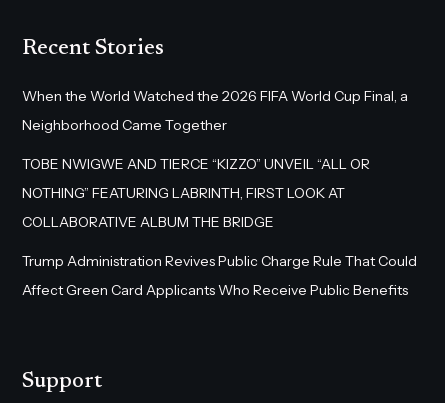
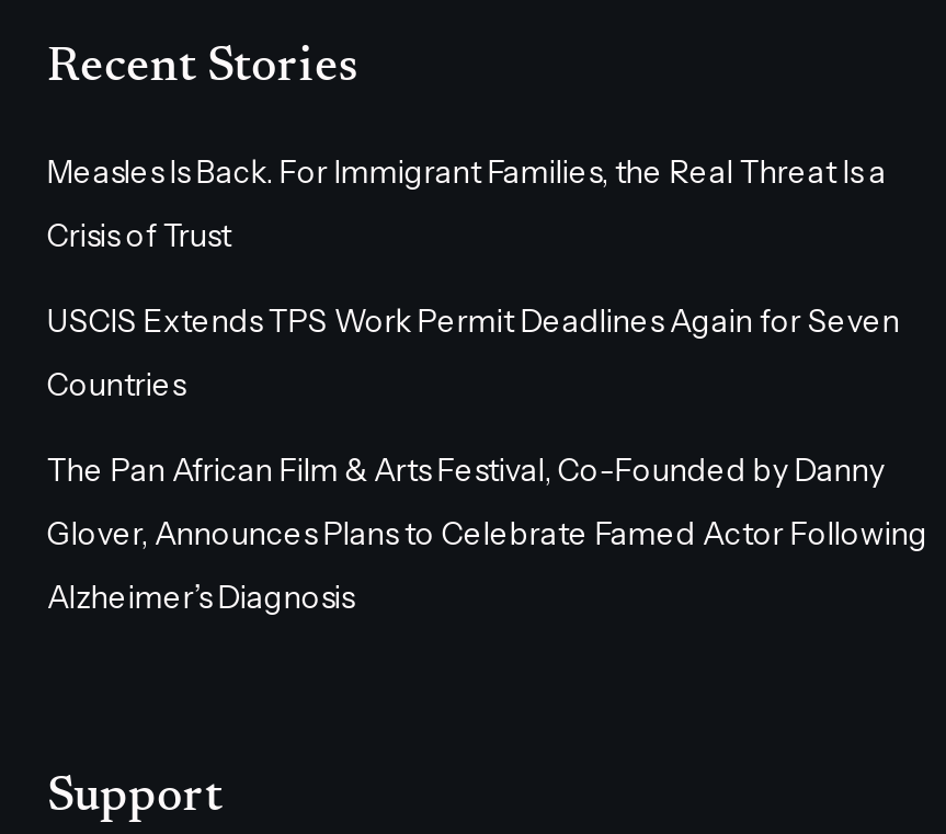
[22,87,408,105] When the World Watched the 2026 FIFA World Cup Final, a -> [47,152,887,192] Measles Is Back. For Immigrant Families, the Real Threat Is a
[22,116,227,134] Neighborhood Came Together -> [47,216,231,255] Crisis of Trust
[22,155,370,173] TOBE NWIGWE AND TIERCE “KIZZO” UNVEIL “ALL OR -> [47,301,900,341] USCIS Extends TPS Work Permit Deadlines Again for Seven
[22,184,345,202] NOTHING” FEATURING LABRINTH, FIRST LOOK AT -> [47,365,185,404] Countries
[22,213,274,231] COLLABORATIVE ALBUM THE BRIDGE -> [47,450,884,490] The Pan African Film & Arts Festival, Co-Founded by Danny
[22,252,417,270] Trump Administration Revives Public Charge Rule That Could -> [47,514,928,553] Glover, Announces Plans to Celebrate Famed Actor Following
[22,281,408,299] Affect Green Card Applicants Who Receive Public Benefits -> [47,577,354,617] Alzheimer’s Diagnosis

